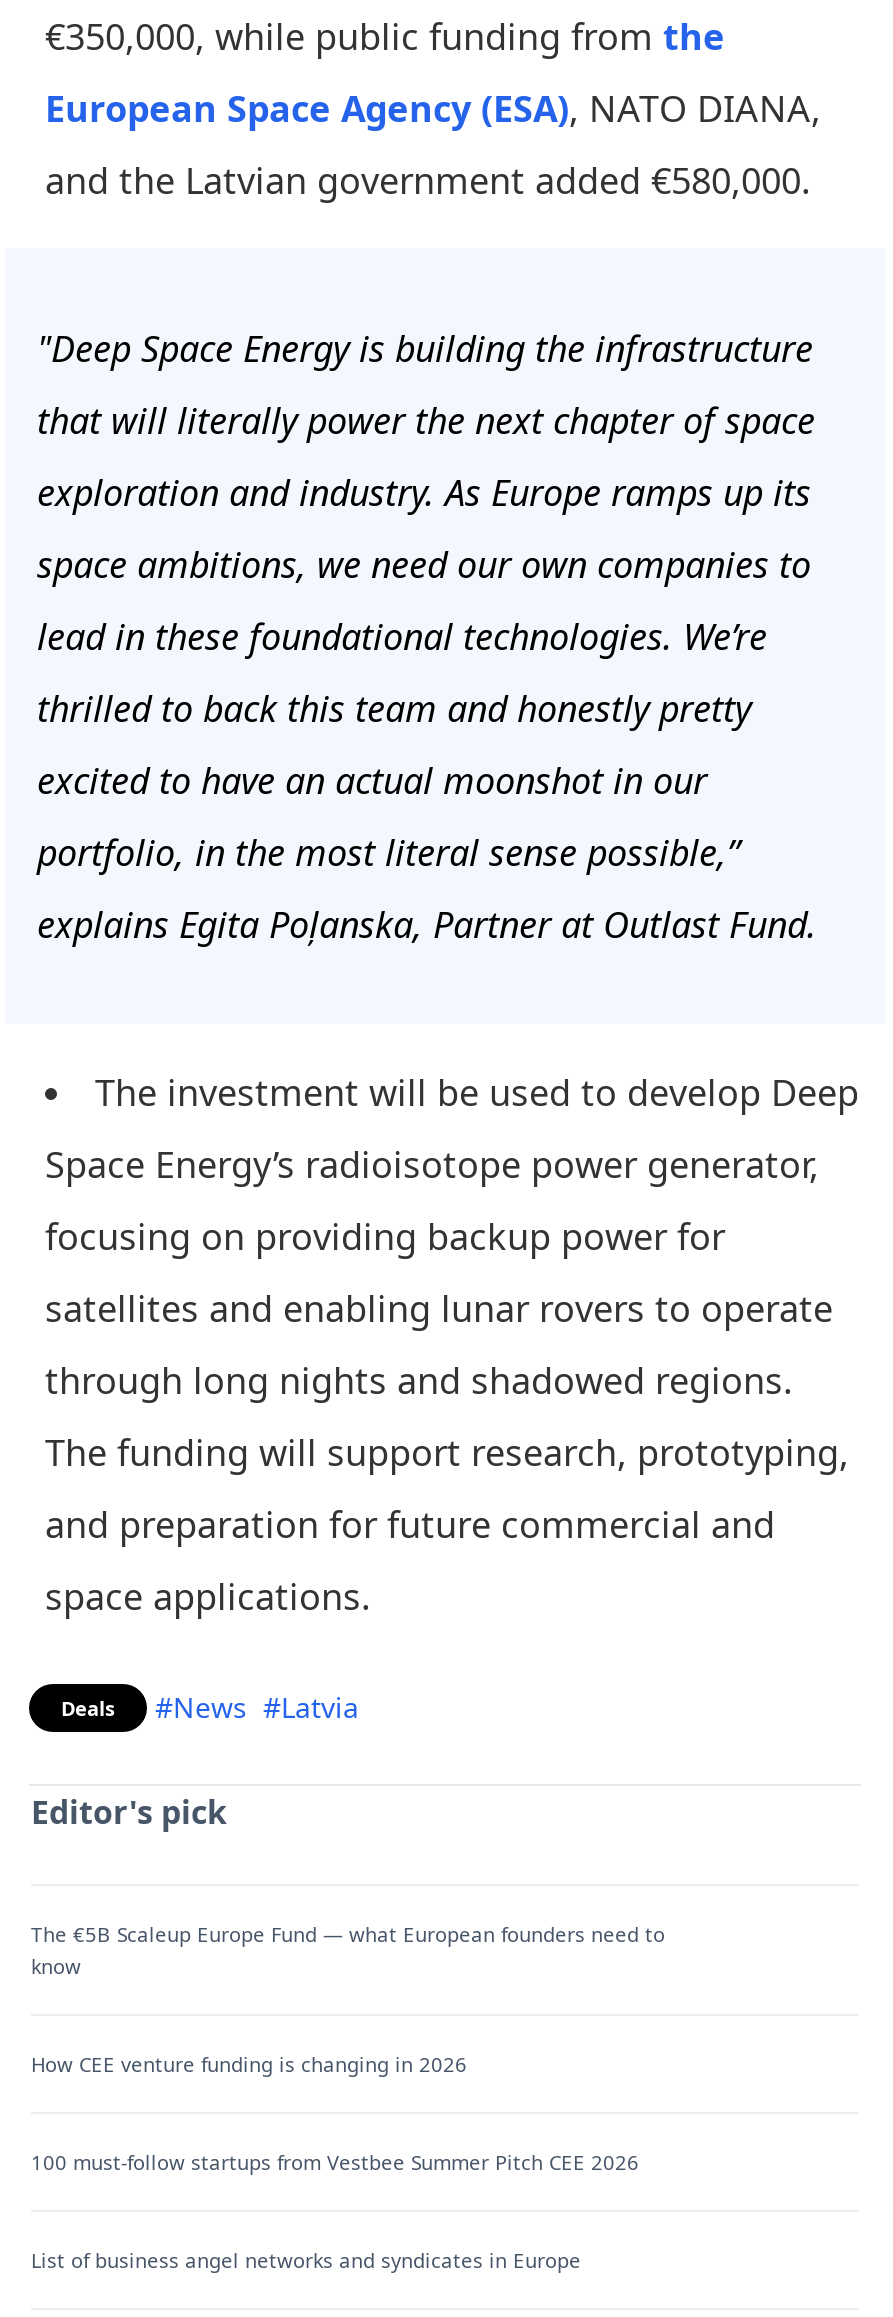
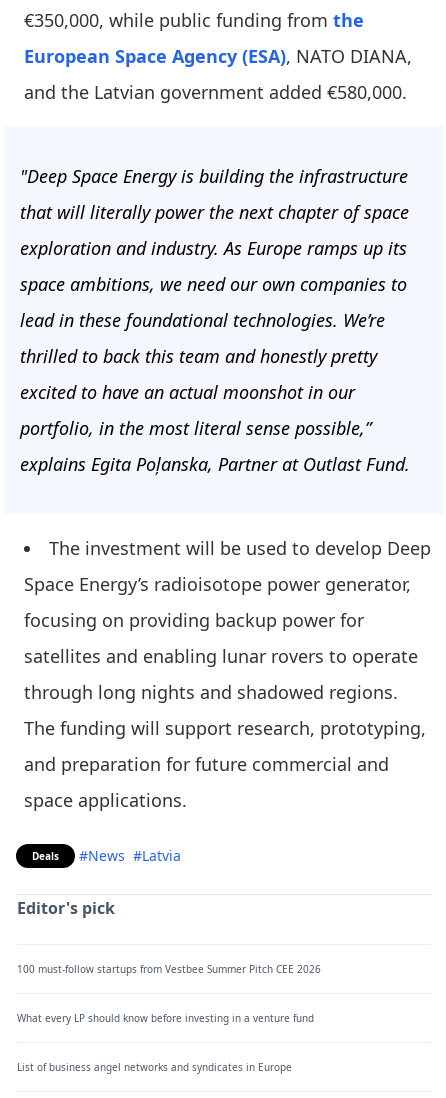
[31,1919,665,2077] The €5B Scaleup Europe Fund — what European founders need to | know | How CEE venture funding is changing in 2026 -> none
moved [31,2147,639,2175] -> [17,962,321,976]: 100 must-follow startups from Vestbee Summer Pitch CEE 2026
none -> [17,1011,314,1025] What every LP should know before investing in a venture fund

